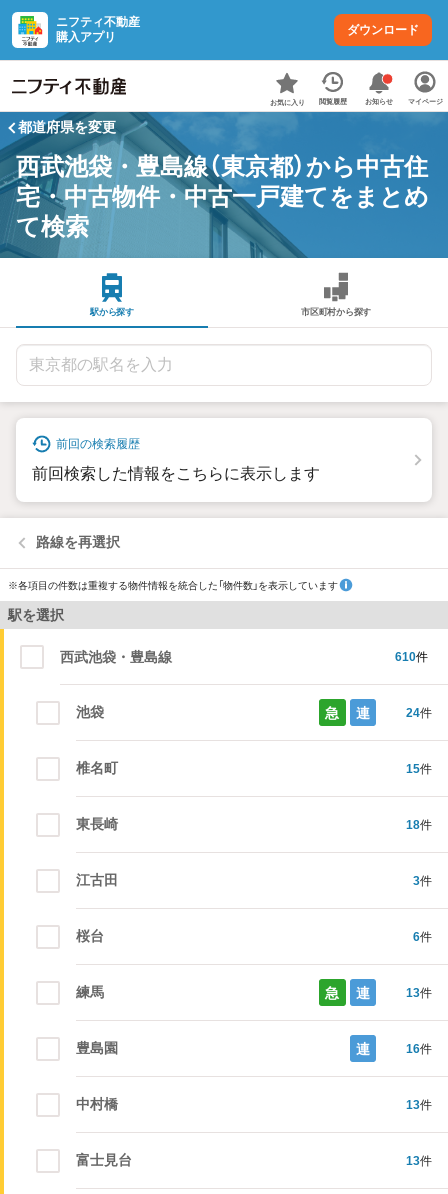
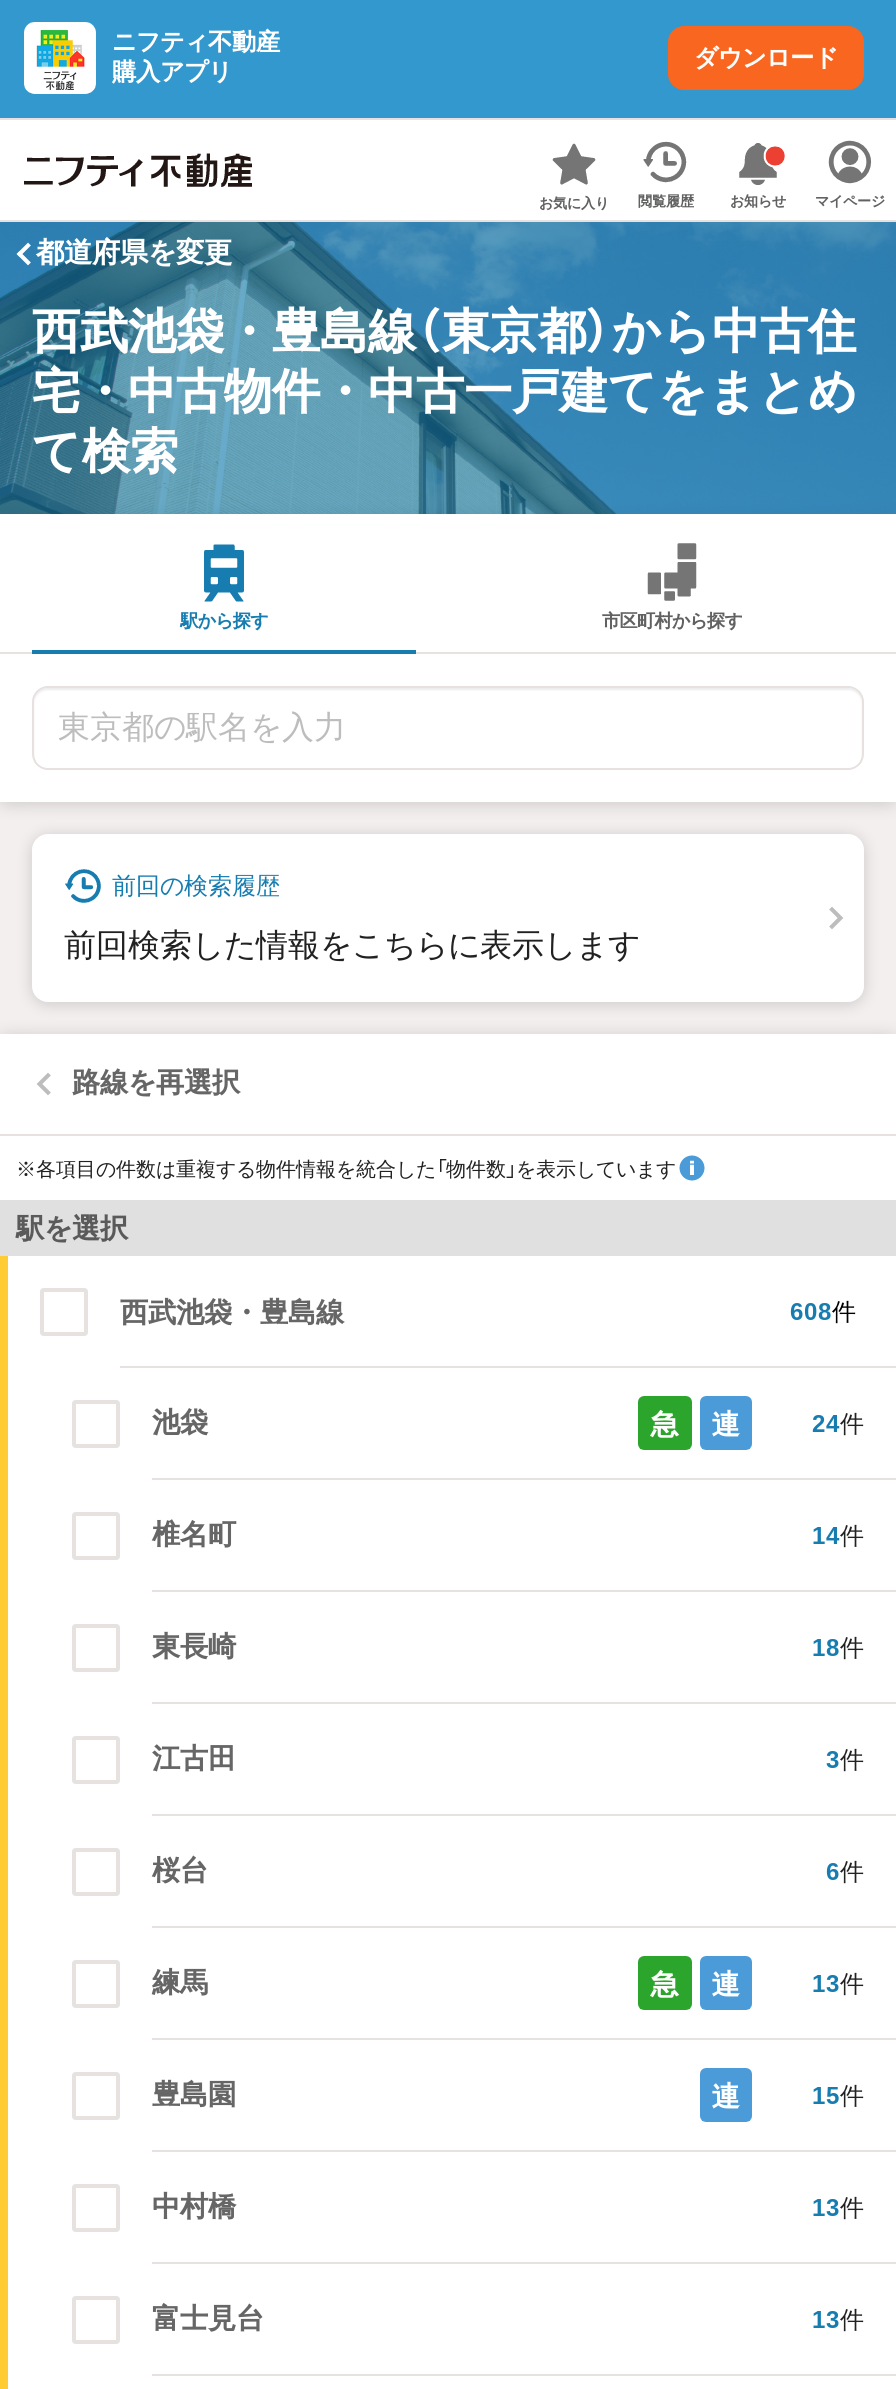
[395,649,428,663] 610件 -> [790,1297,856,1325] 608件
[406,761,432,775] 15件 -> [812,1521,864,1549] 14件
[406,1041,432,1055] 16件 -> [812,2081,864,2109] 15件

